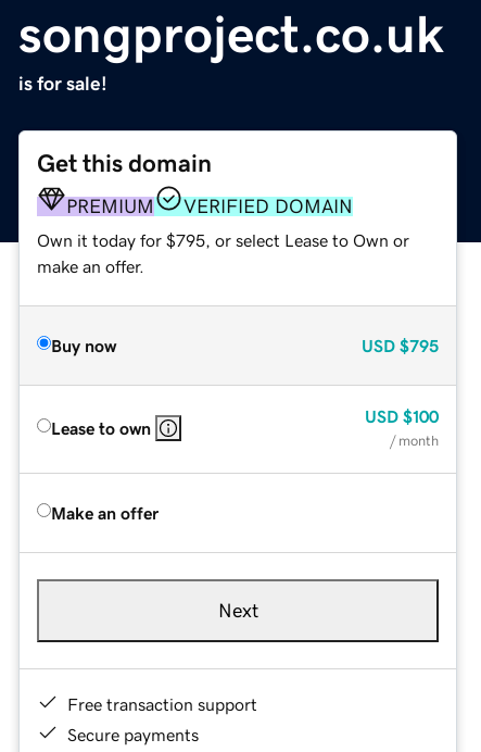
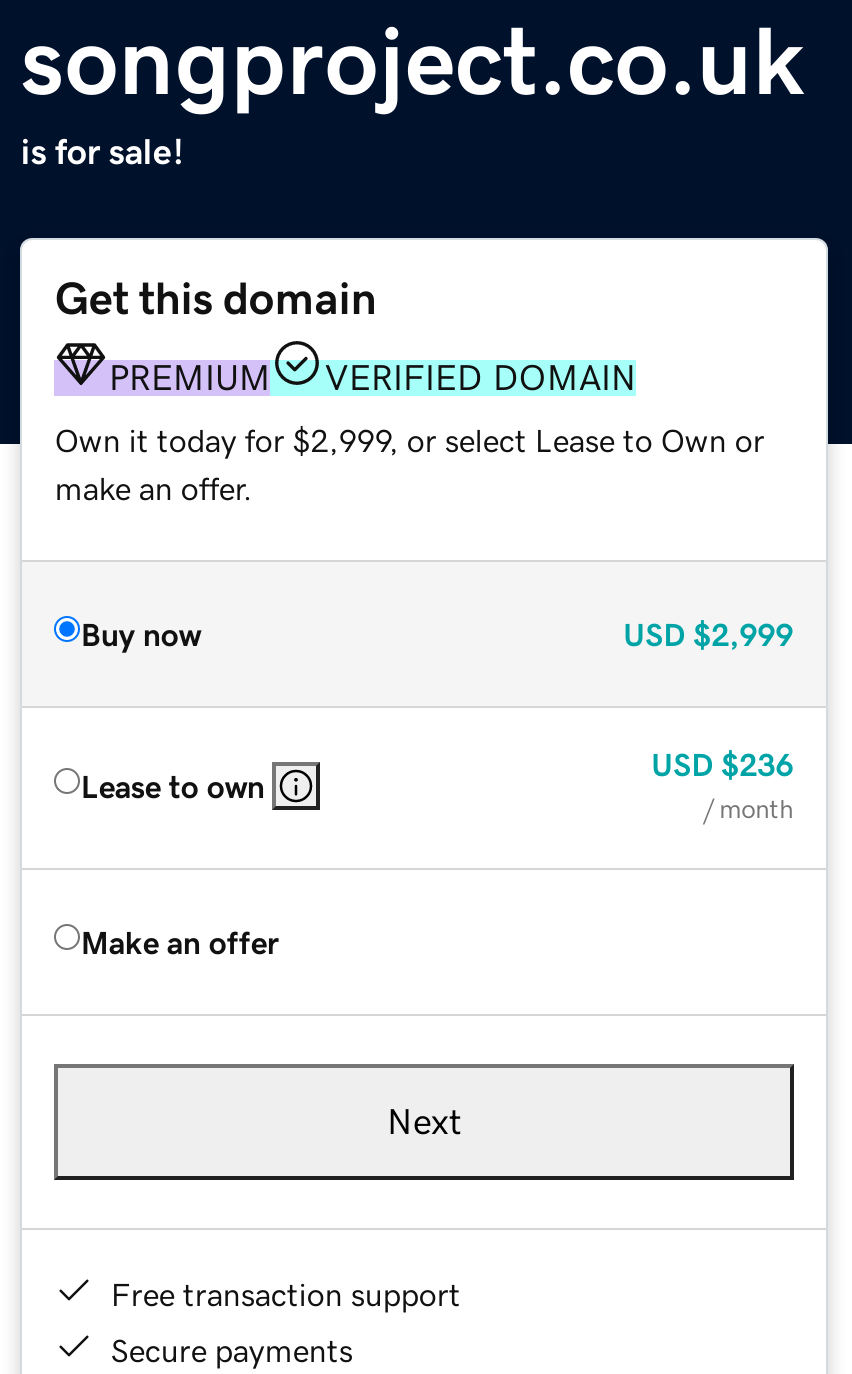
[37,231,410,248] Own it today for $795, or select Lease to Own or -> [55,423,765,455] Own it today for $2,999, or select Lease to Own or
[361,336,438,354] USD $795 -> [623,617,793,649] USD $2,999
[364,407,438,424] USD $100 -> [651,747,793,779] USD $236

